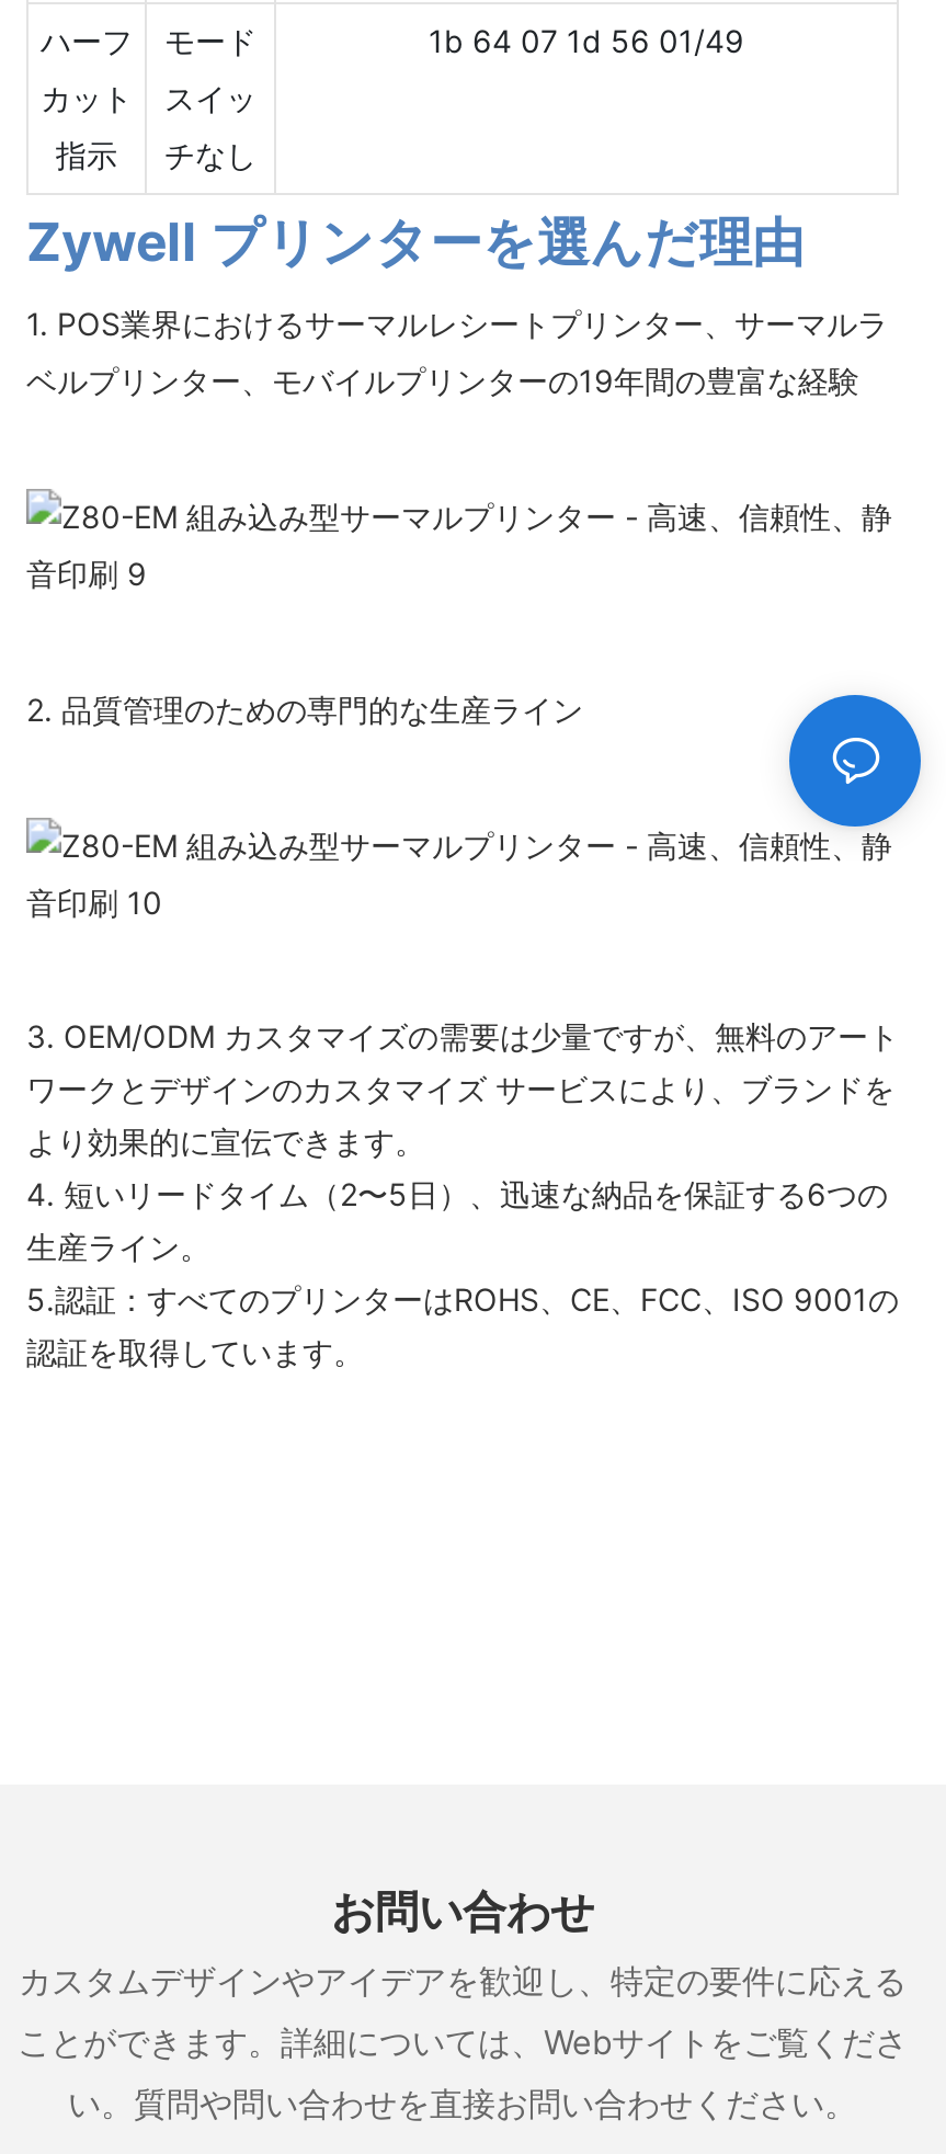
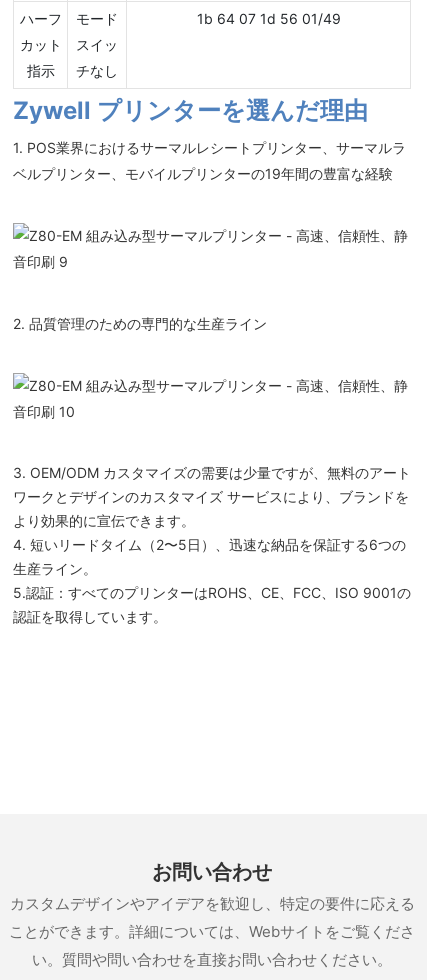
[785,691,925,831] [image] -> none

